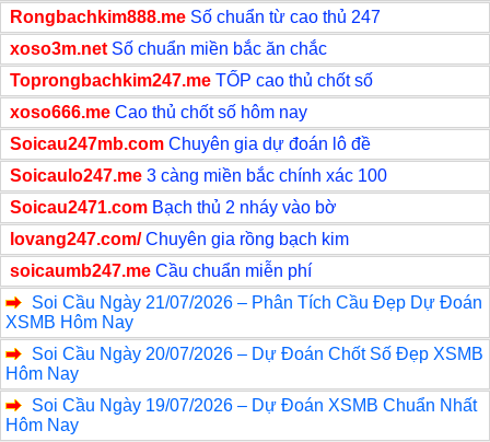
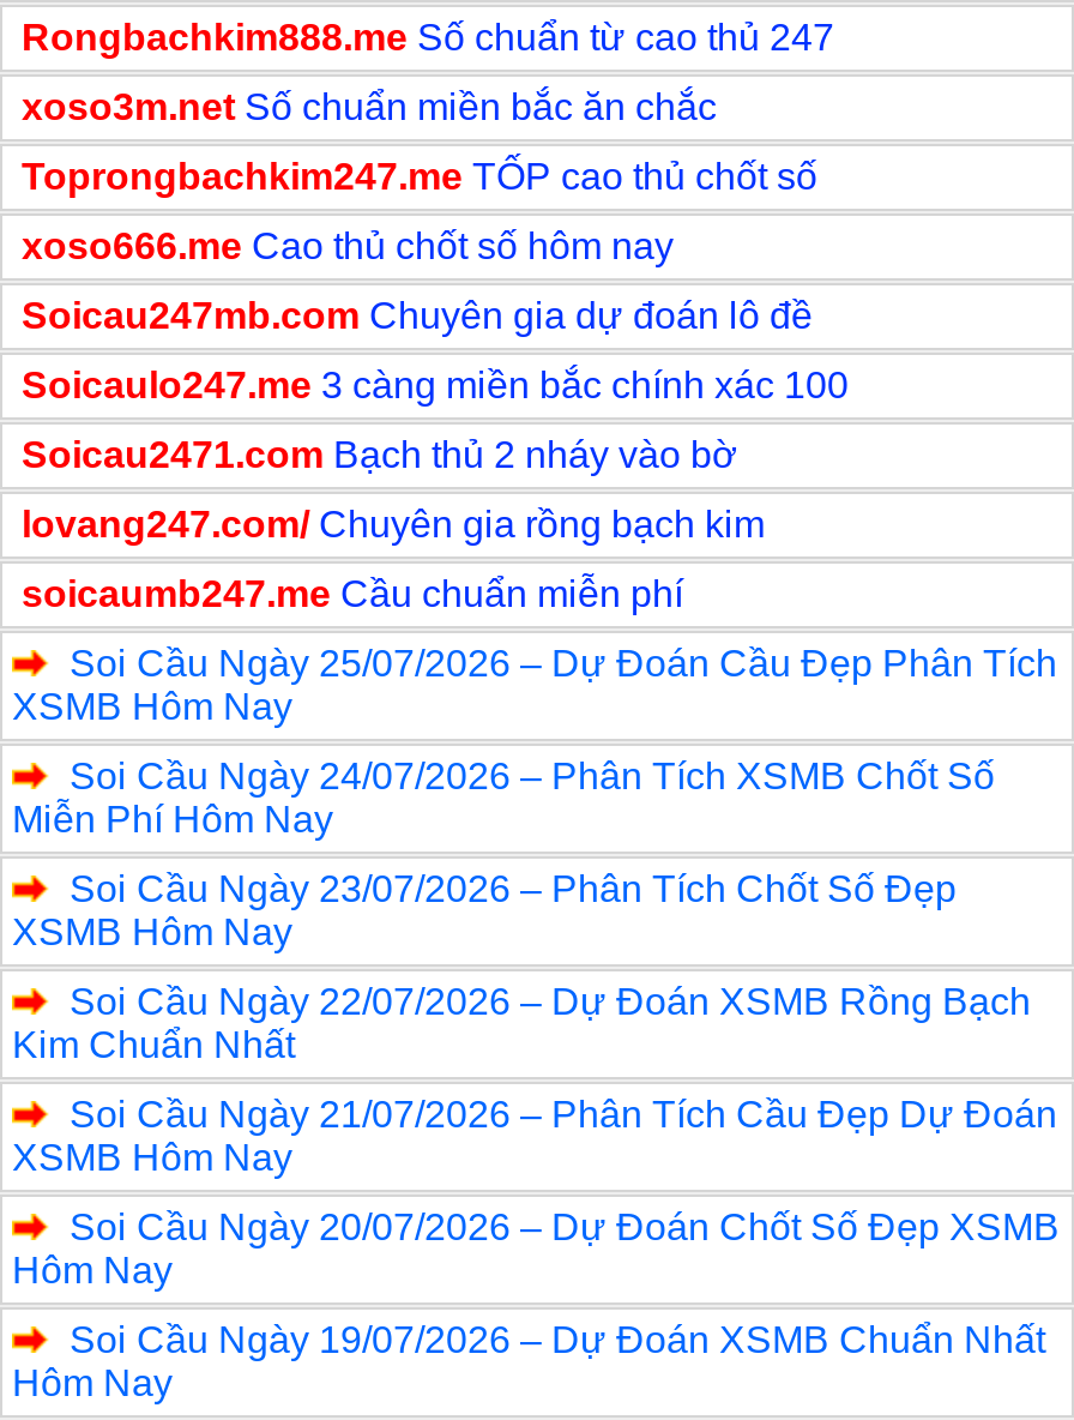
none -> [12,642,1057,1064] Soi Cầu Ngày 25/07/2026 – Dự Đoán Cầu Đẹp Phân Tích | XSMB Hôm Nay | Soi Cầu Ngày 24/07/2026 – Phân Tích XSMB Chốt Số | Miễn Phí Hôm Nay | Soi Cầu Ngày 23/07/2026 – Phân Tích Chốt Số Đẹp | XSMB Hôm Nay | Soi Cầu Ngày 22/07/2026 – Dự Đoán XSMB Rồng Bạch | Kim Chuẩn Nhất

